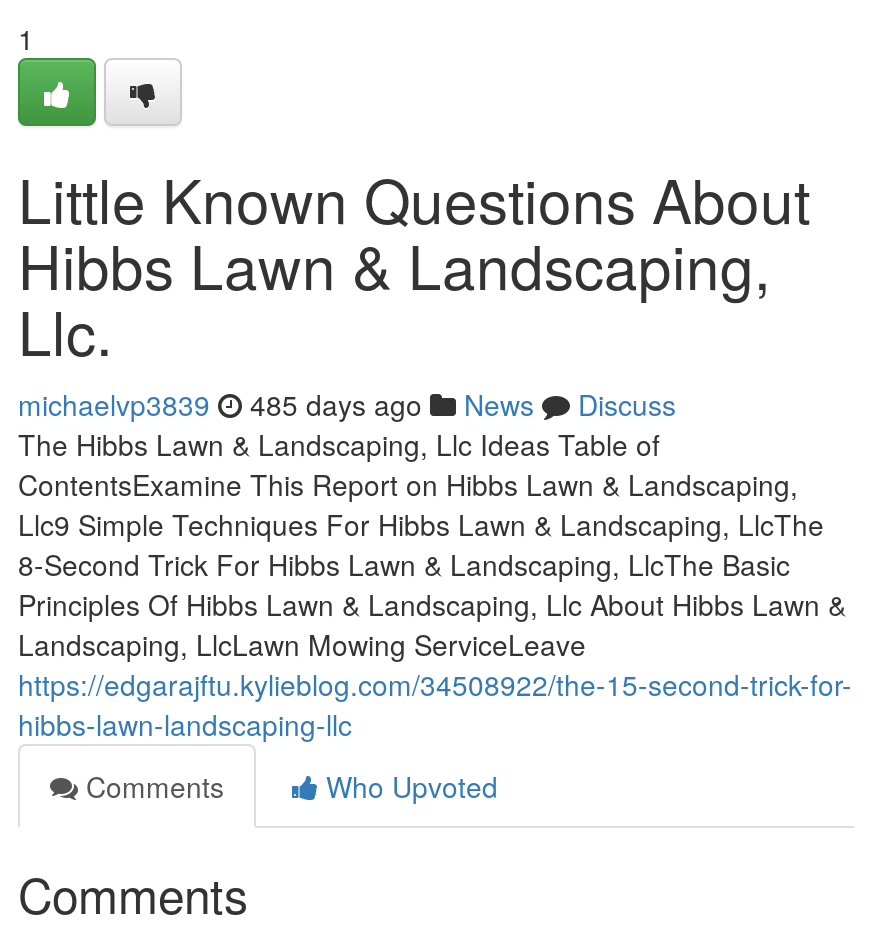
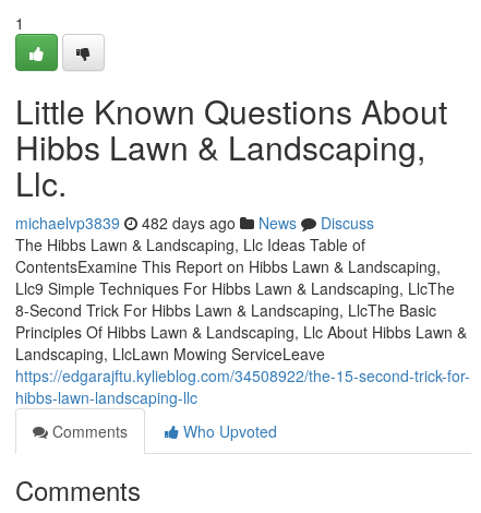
[18,384,676,424] michaelvp3839 485 days ago News Discuss -> [15,212,374,234] michaelvp3839 482 days ago News Discuss

